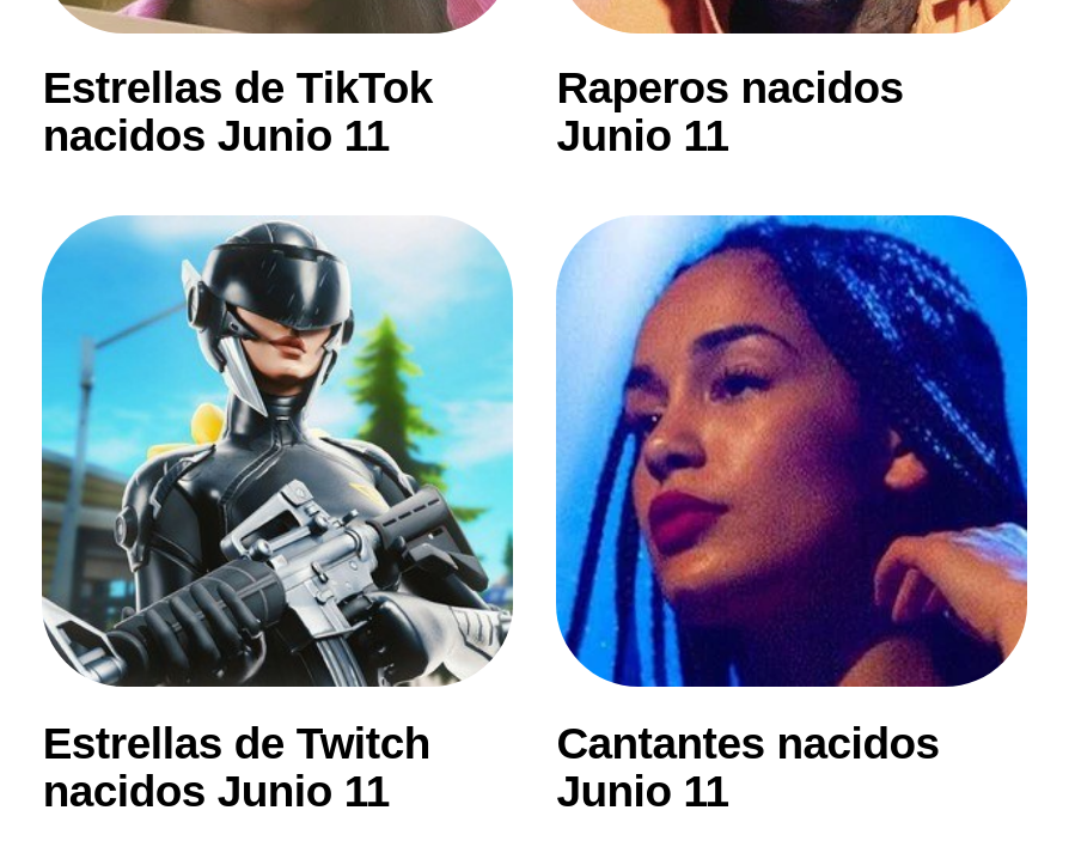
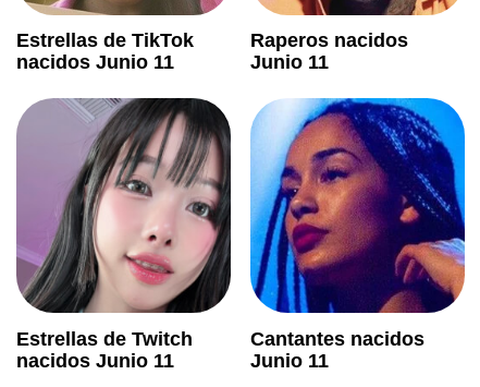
[39,215,515,689] [image] -> [15,97,232,314] [image]

